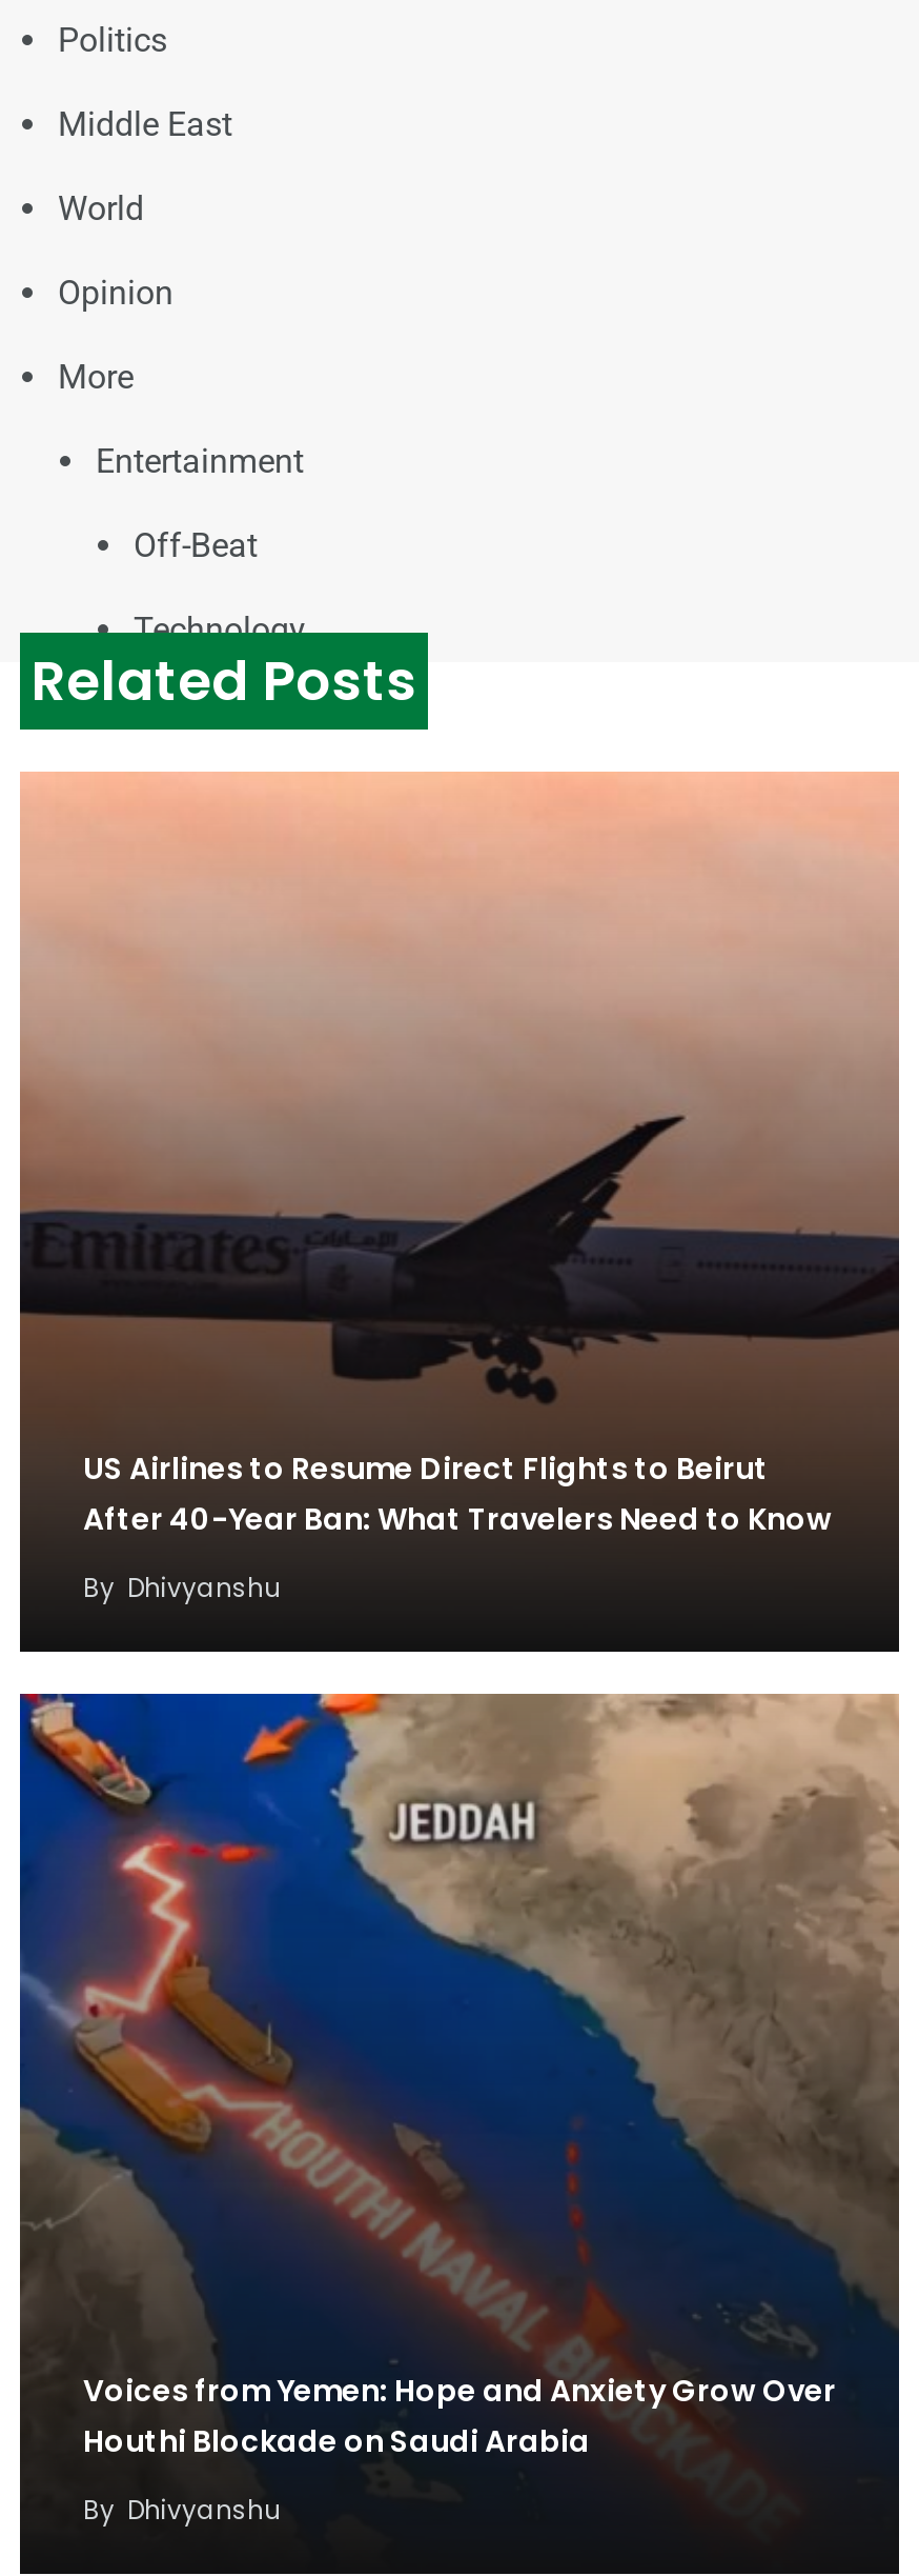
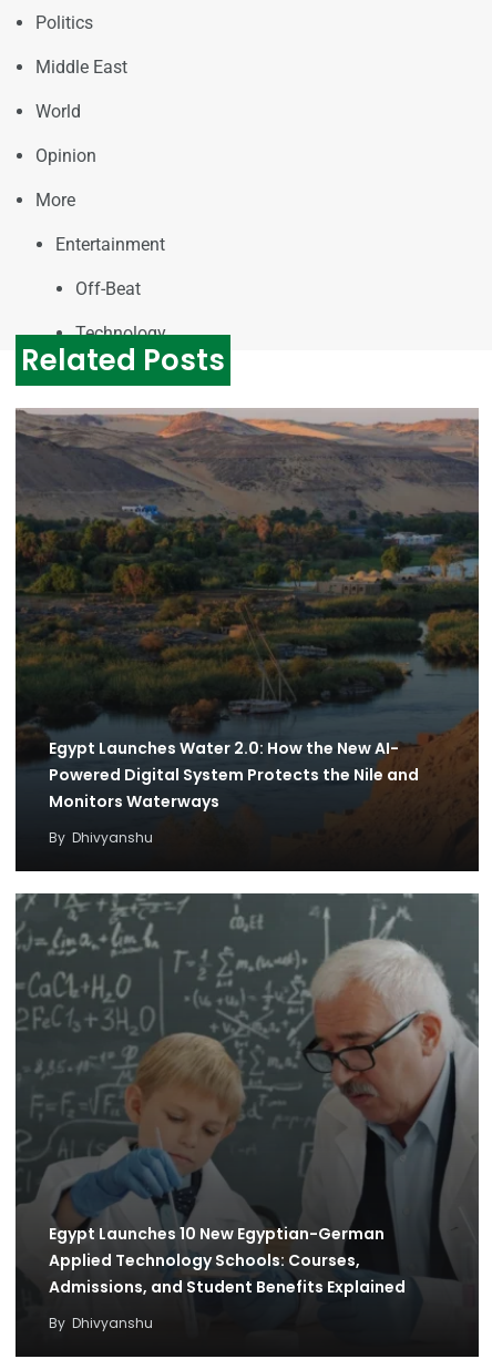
[18,772,901,1540] [image] | US Airlines to Resume Direct Flights to Beirut | After 40-Year Ban: What Travelers Need to Know -> [14,408,480,813] [image] | Egypt Launches Water 2.0: How the New AI- | Powered Digital System Protects the Nile and | Monitors Waterways
[18,1692,901,2463] [image] | Voices from Yemen: Hope and Anxiety Grow Over | Houthi Blockade on Saudi Arabia -> [14,892,480,1298] [image] | Egypt Launches 10 New Egyptian-German | Applied Technology Schools: Courses, | Admissions, and Student Benefits Explained

